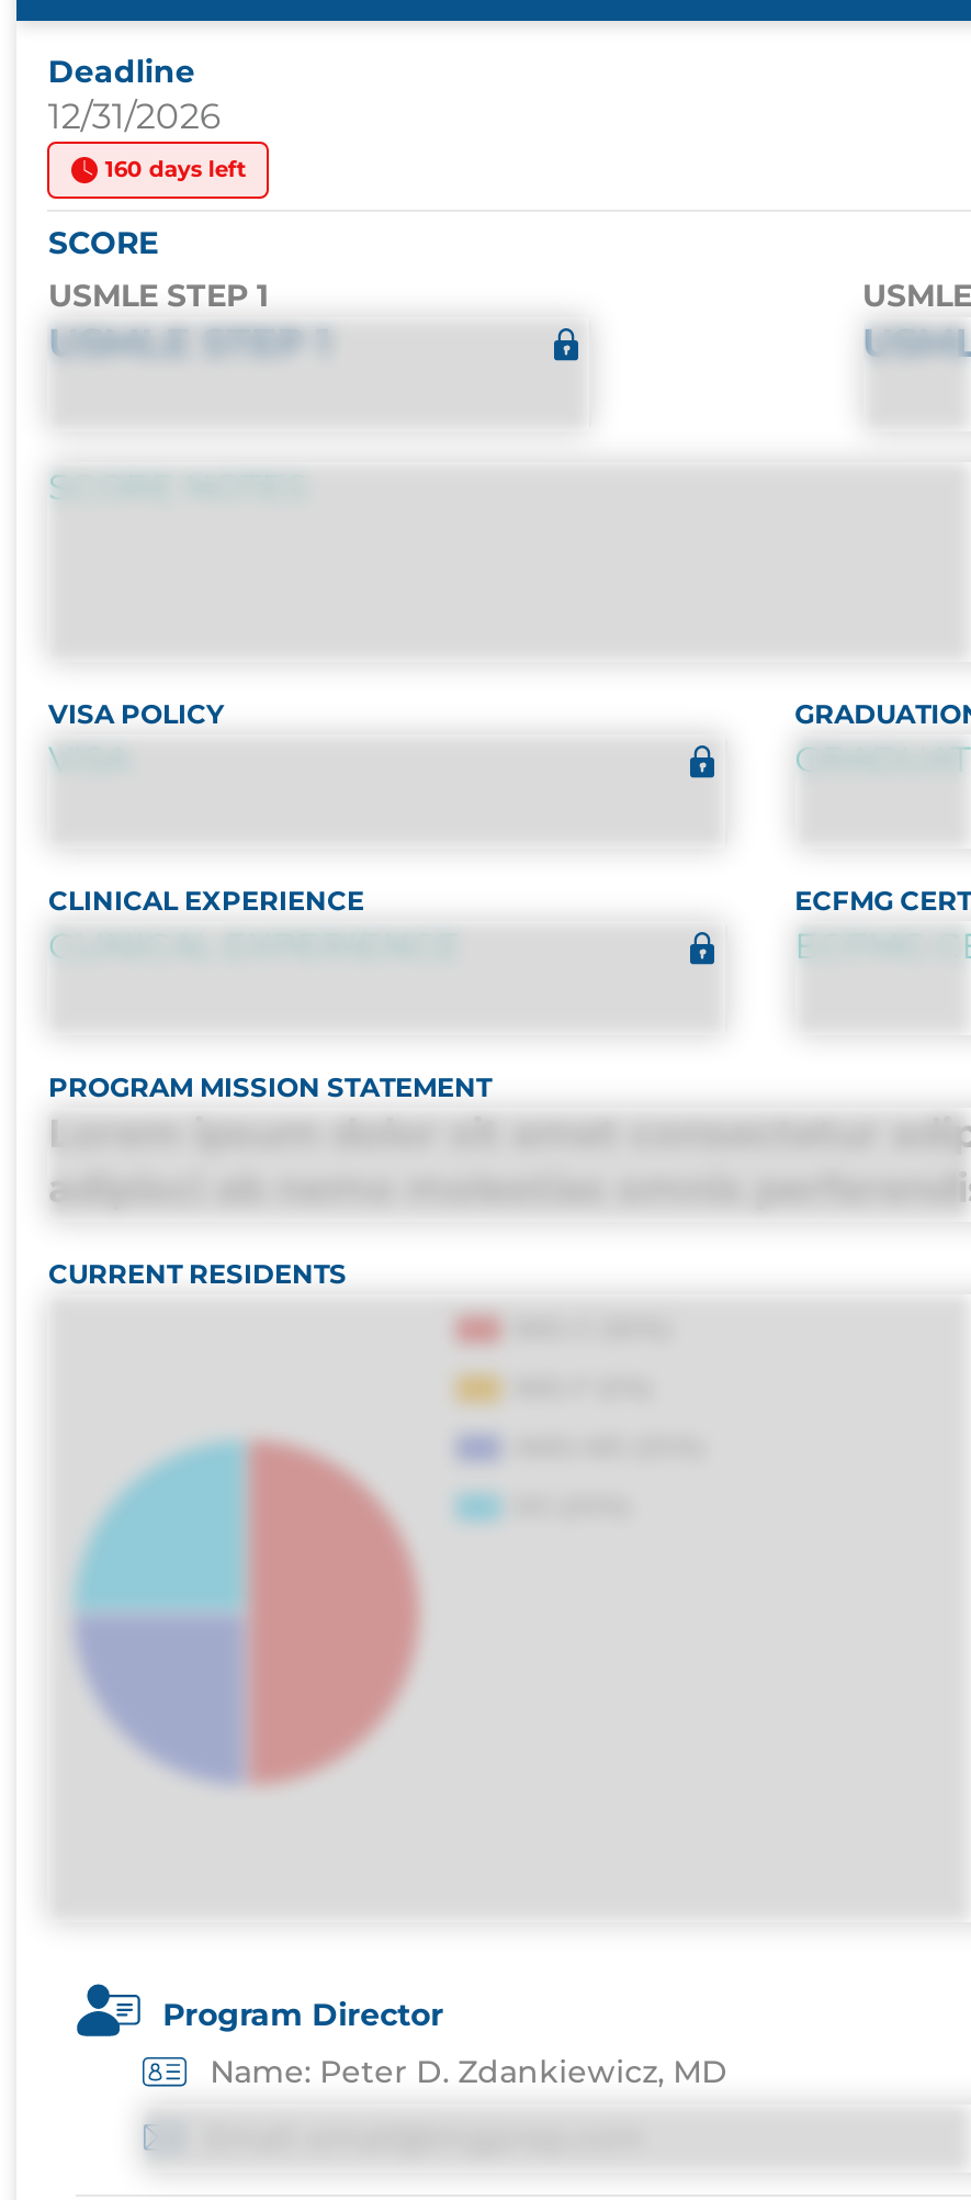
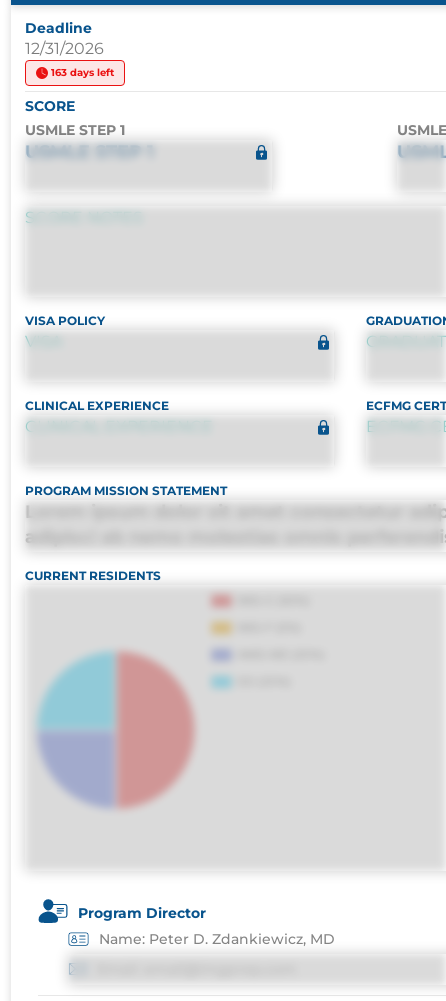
[99,154,246,182] 160 days left -> [48,65,114,78] 163 days left

